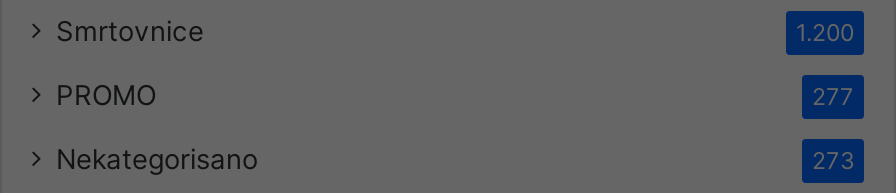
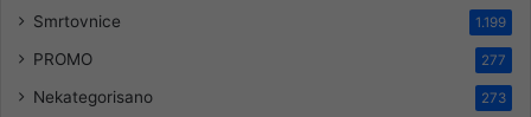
[796,18,854,46] 1.200 -> [475,14,506,30] 1.199

